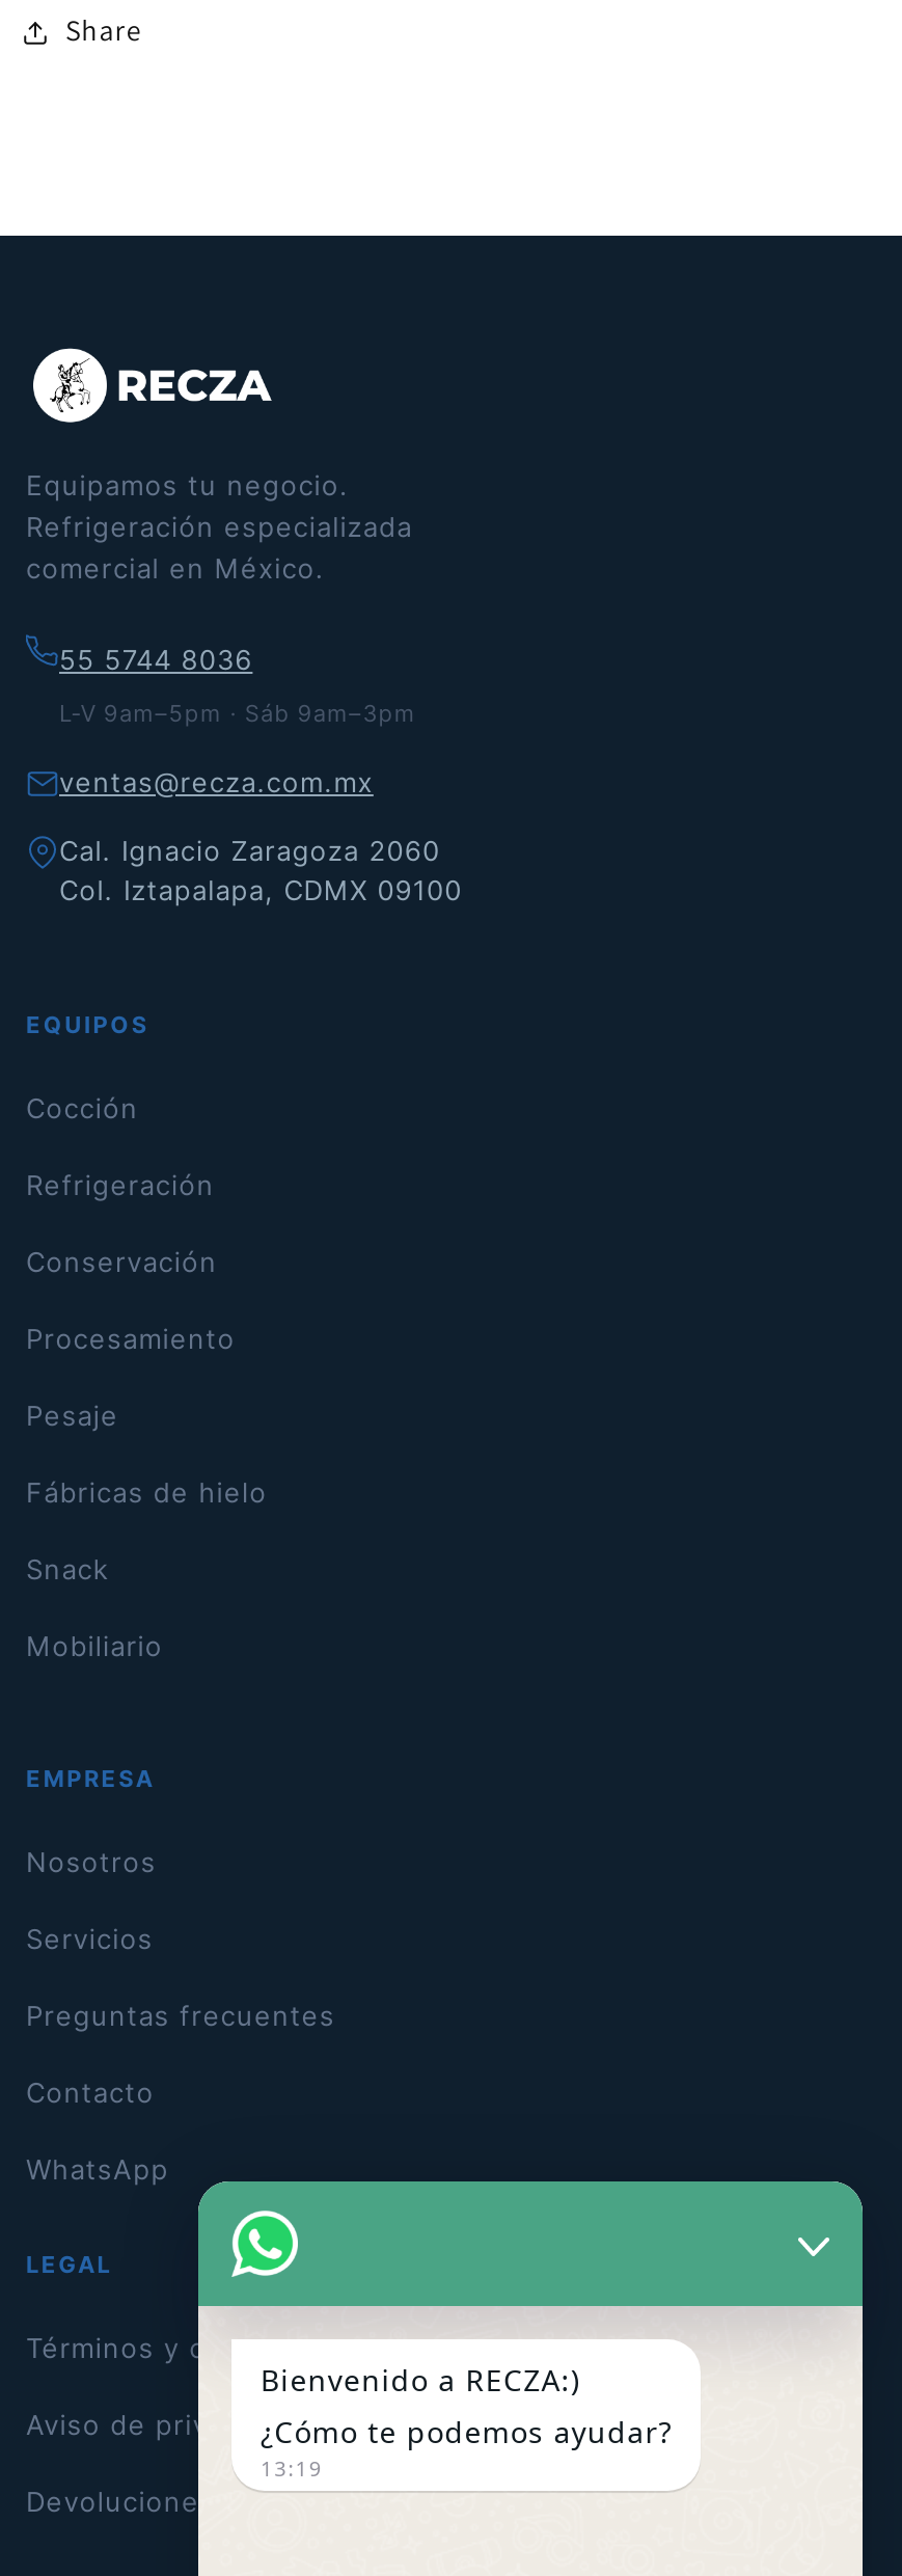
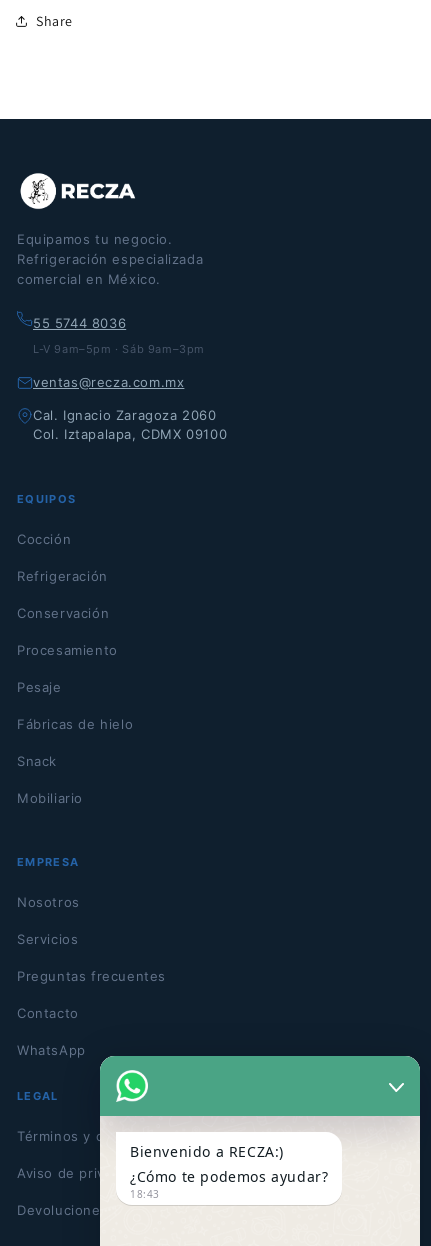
[261,2453,323,2483] 13:19 -> [130,1187,160,1201] 18:43

